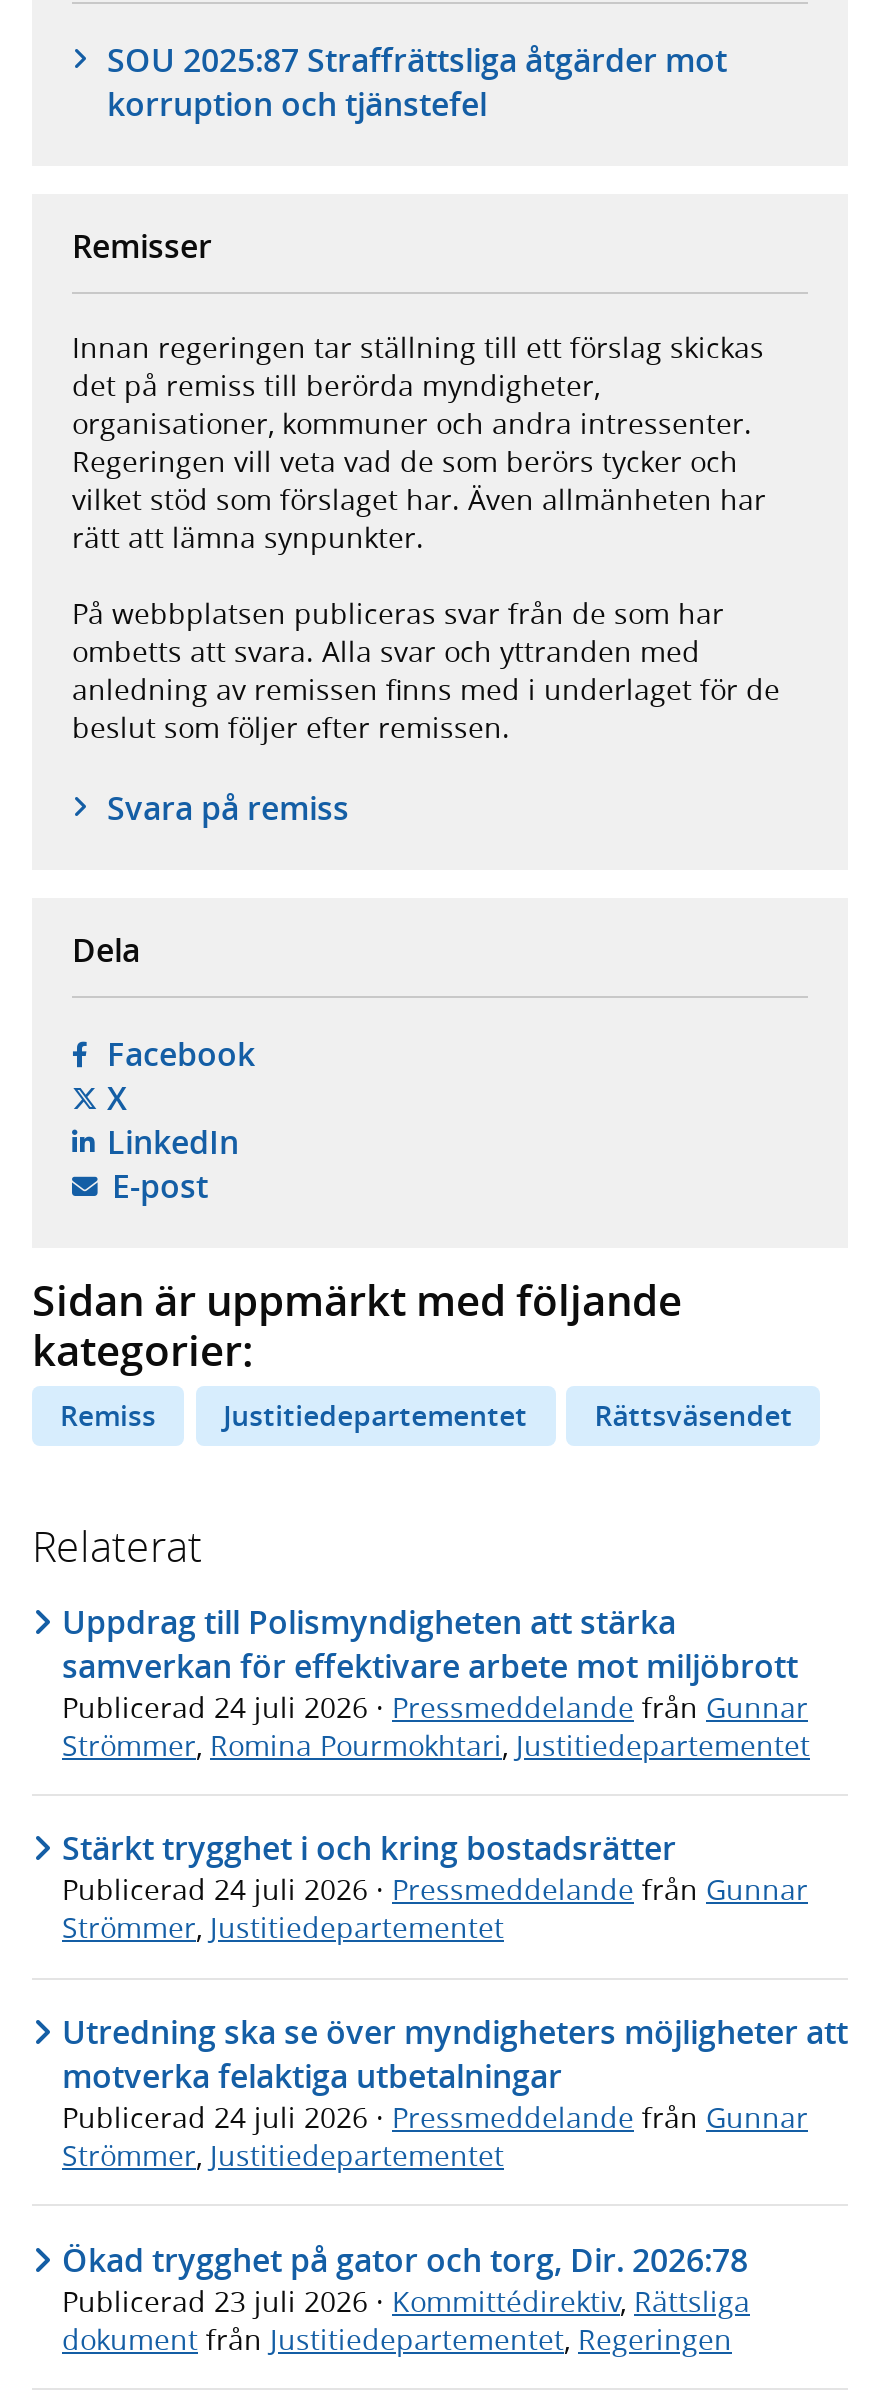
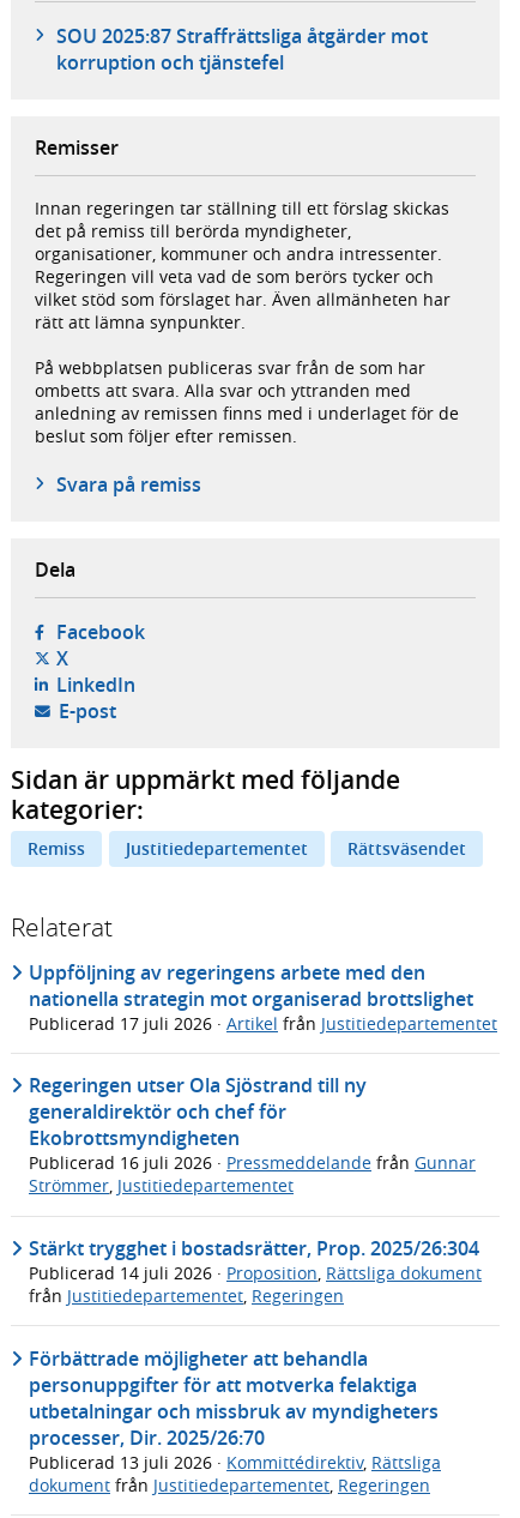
[62,1599,810,1763] Uppdrag till Polismyndigheten att stärka | samverkan för effektivare arbete mot miljöbrott | Publicerad 24 juli 2026 · Pressmeddelande från Gunnar | Strömmer, Romina Pourmokhtari, Justitiedepartementet -> [29,959,497,1034] Uppföljning av regeringens arbete med den | nationella strategin mot organiserad brottslighet | Publicerad 17 juli 2026 · Artikelfrån Justitiedepartementet
[62,1826,808,1908] Stärkt trygghet i och kring bostadsrätter | Publicerad 24 juli 2026 · Pressmeddelande från Gunnar -> [29,1072,476,1174] Regeringen utser Ola Sjöstrand till ny | generaldirektör och chef för | Ekobrottsmyndigheten | Publicerad 16 juli 2026 · Pressmeddelande från Gunnar
[62,2010,848,2174] Utredning ska se över myndigheters möjligheter att | motverka felaktiga utbetalningar | Publicerad 24 juli 2026 · Pressmeddelande från Gunnar | Strömmer, Justitiedepartementet -> [29,1235,482,1307] Stärkt trygghet i bostadsrätter, Prop. 2025/26:304 | Publicerad14 juli 2026 · Proposition, Rättsliga dokument | från Justitiedepartementet, Regeringen
[62,2237,750,2319] Ökad trygghet på gator och torg, Dir. 2026:78 | Publicerad 23 juli 2026 · Kommittédirektiv, Rättsliga -> [29,1345,441,1473] Förbättrade möjligheter att behandla | personuppgifter för att motverka felaktiga | utbetalningar och missbruk av myndigheters | processer, Dir. 2025/26:70 | Publicerad 13 juli 2026 · Kommittédirektiv, Rättsliga

